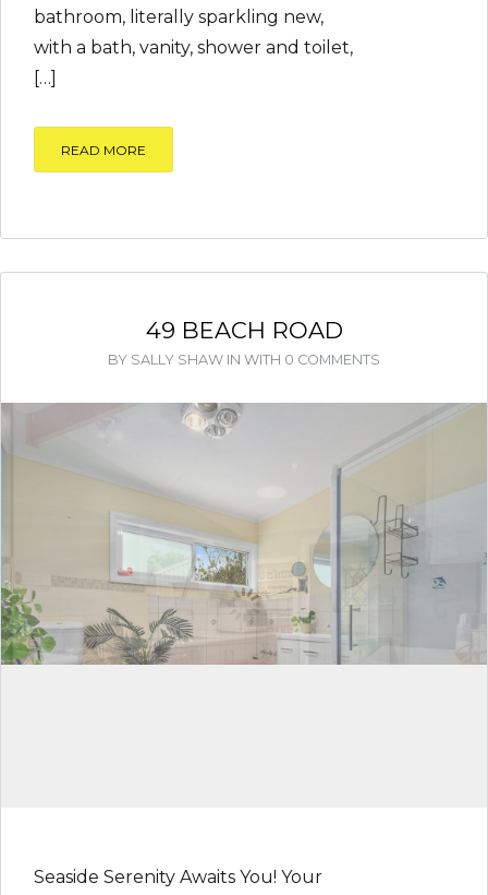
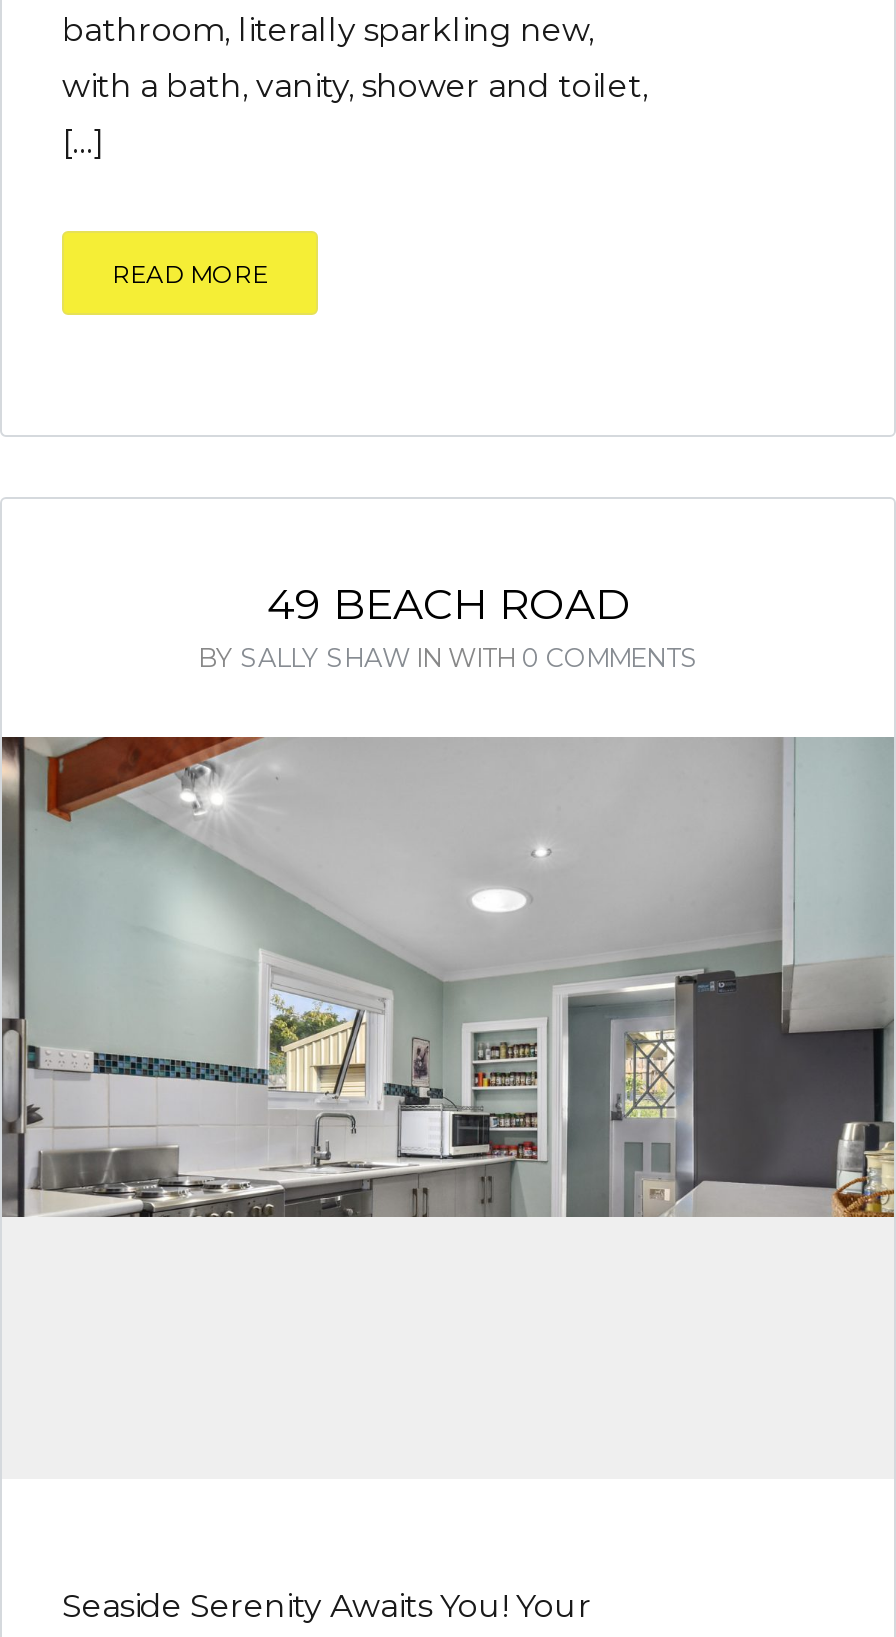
[3,403,485,666] [image] -> [6,737,890,1217] [image]

